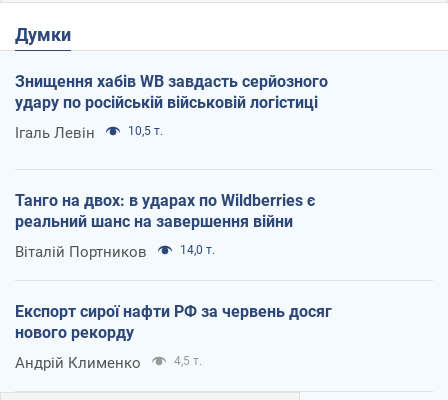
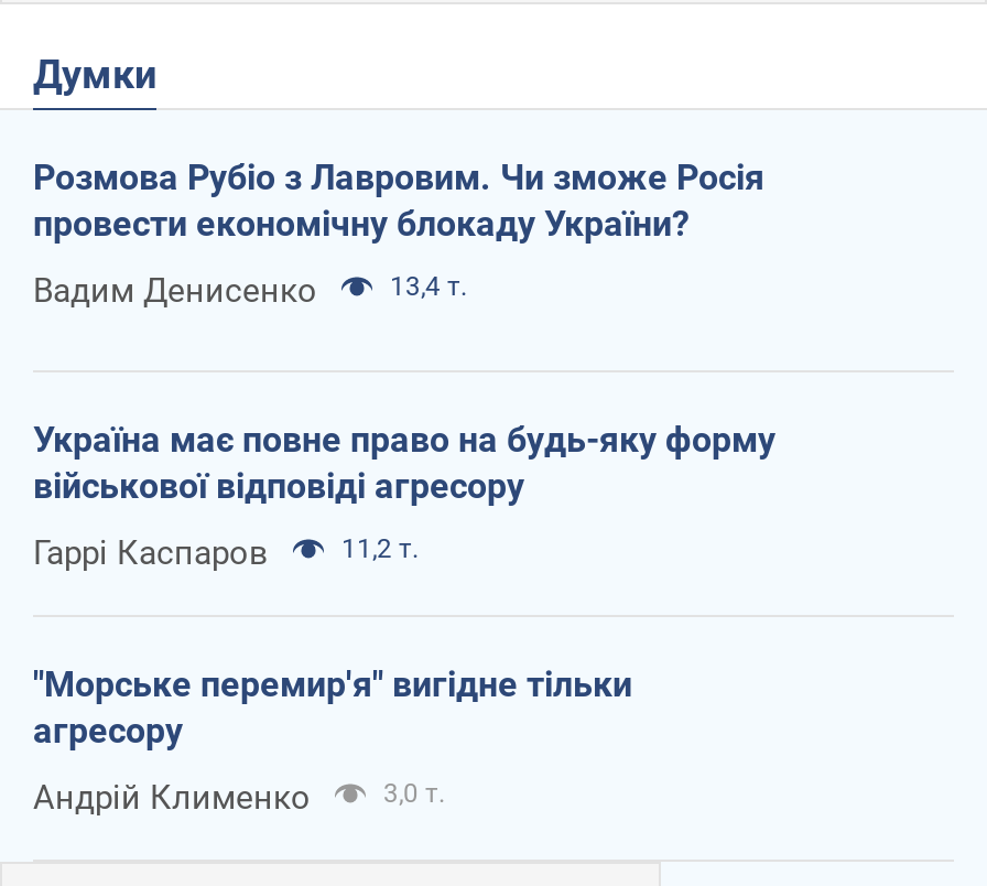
[15,72,328,112] Знищення хабів WB завдасть серйозного | удару по російській військовій логістиці -> [33,156,764,244] Розмова Рубіо з Лавровим. Чи зможе Росія | провести економічну блокаду України?
[15,124,163,142] Ігаль Левін | 10,5 т. -> [33,270,467,310] Вадим Денисенко | 13,4 т.
[15,191,315,231] Танго на двох: в ударах по Wildberries є | реальний шанс на завершення війни -> [33,418,775,506] Україна має повне право на будь-яку форму | військової відповіді агресору
[15,243,215,261] Віталій Портников | 14,0 т. -> [33,533,419,572] Гаррі Каспаров | 11,2 т.
[15,302,332,342] Експорт сирої нафти РФ за червень досяг | нового рекорду -> [33,663,632,751] "Морське перемир'я" вигідне тільки | агресору
[174,354,202,368] 4,5 т. -> [383,777,445,808] 3,0 т.

